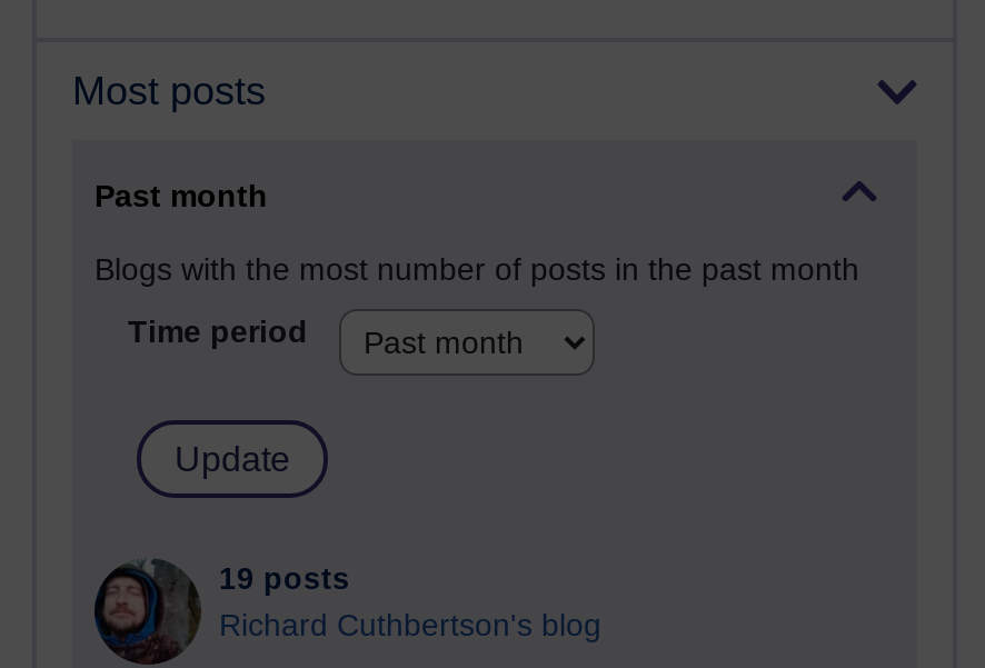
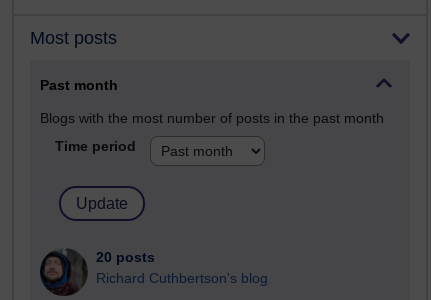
[219,563,350,596] 19 posts -> [96,250,155,265] 20 posts

